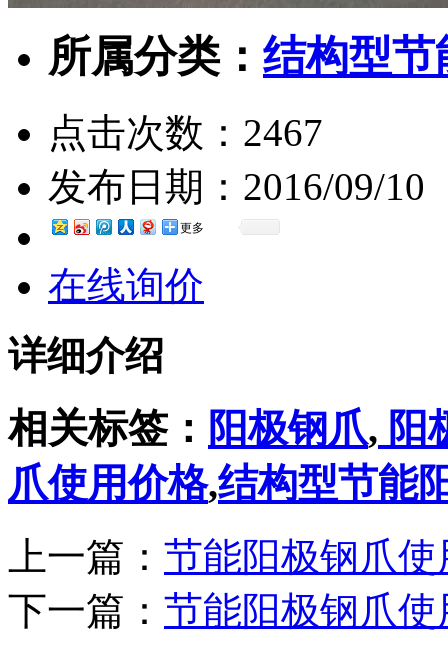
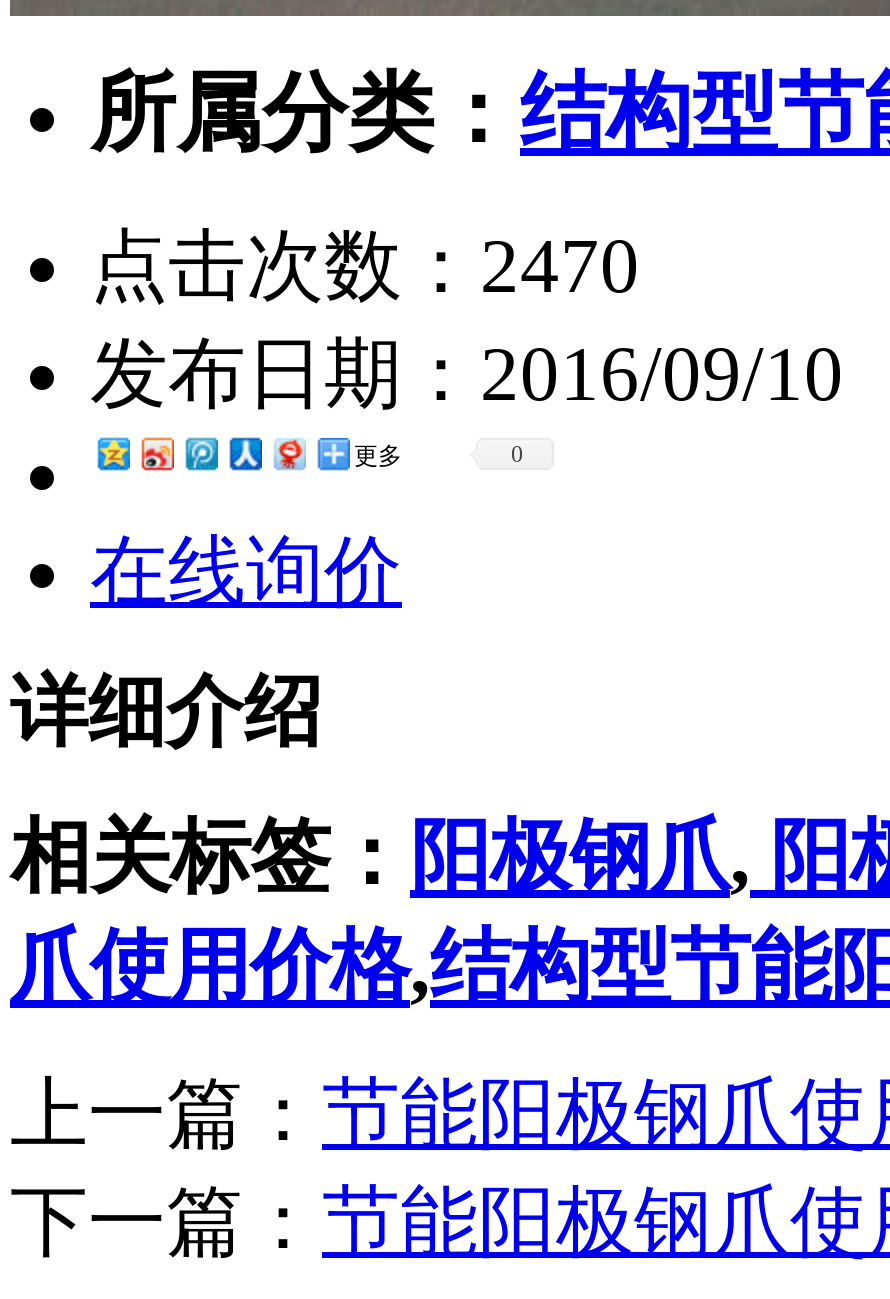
[48,111,323,154] 点击次数：2467 -> [90,222,640,308] 点击次数：2470
none -> [511,440,523,468] 0

